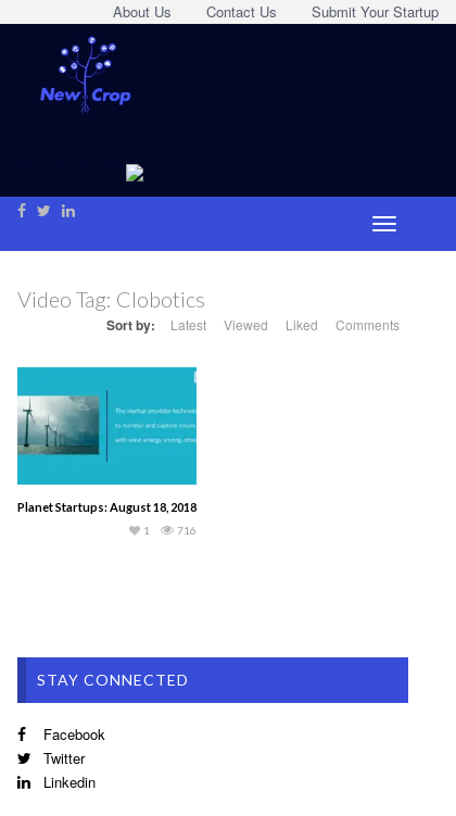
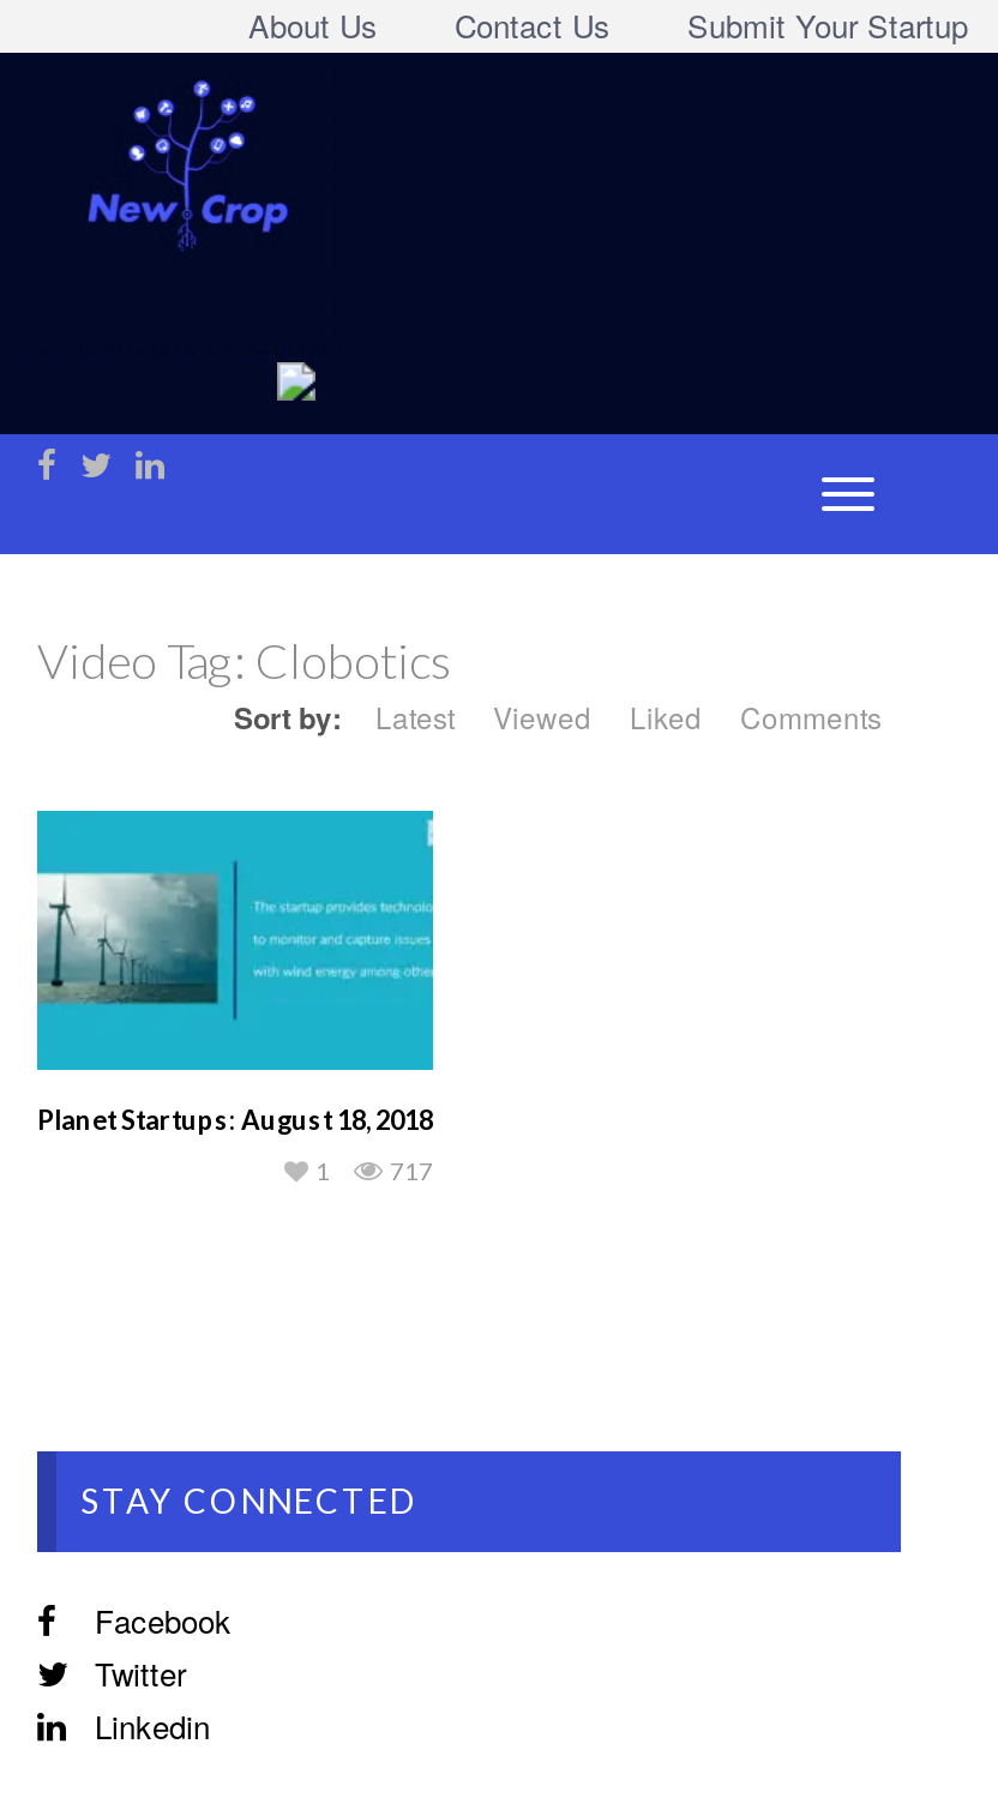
[177,523,197,536] 716 -> [390,1155,433,1184] 717

